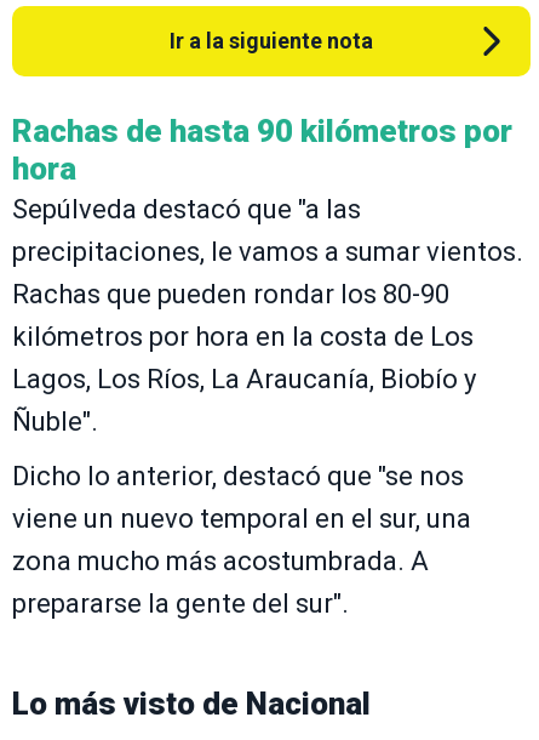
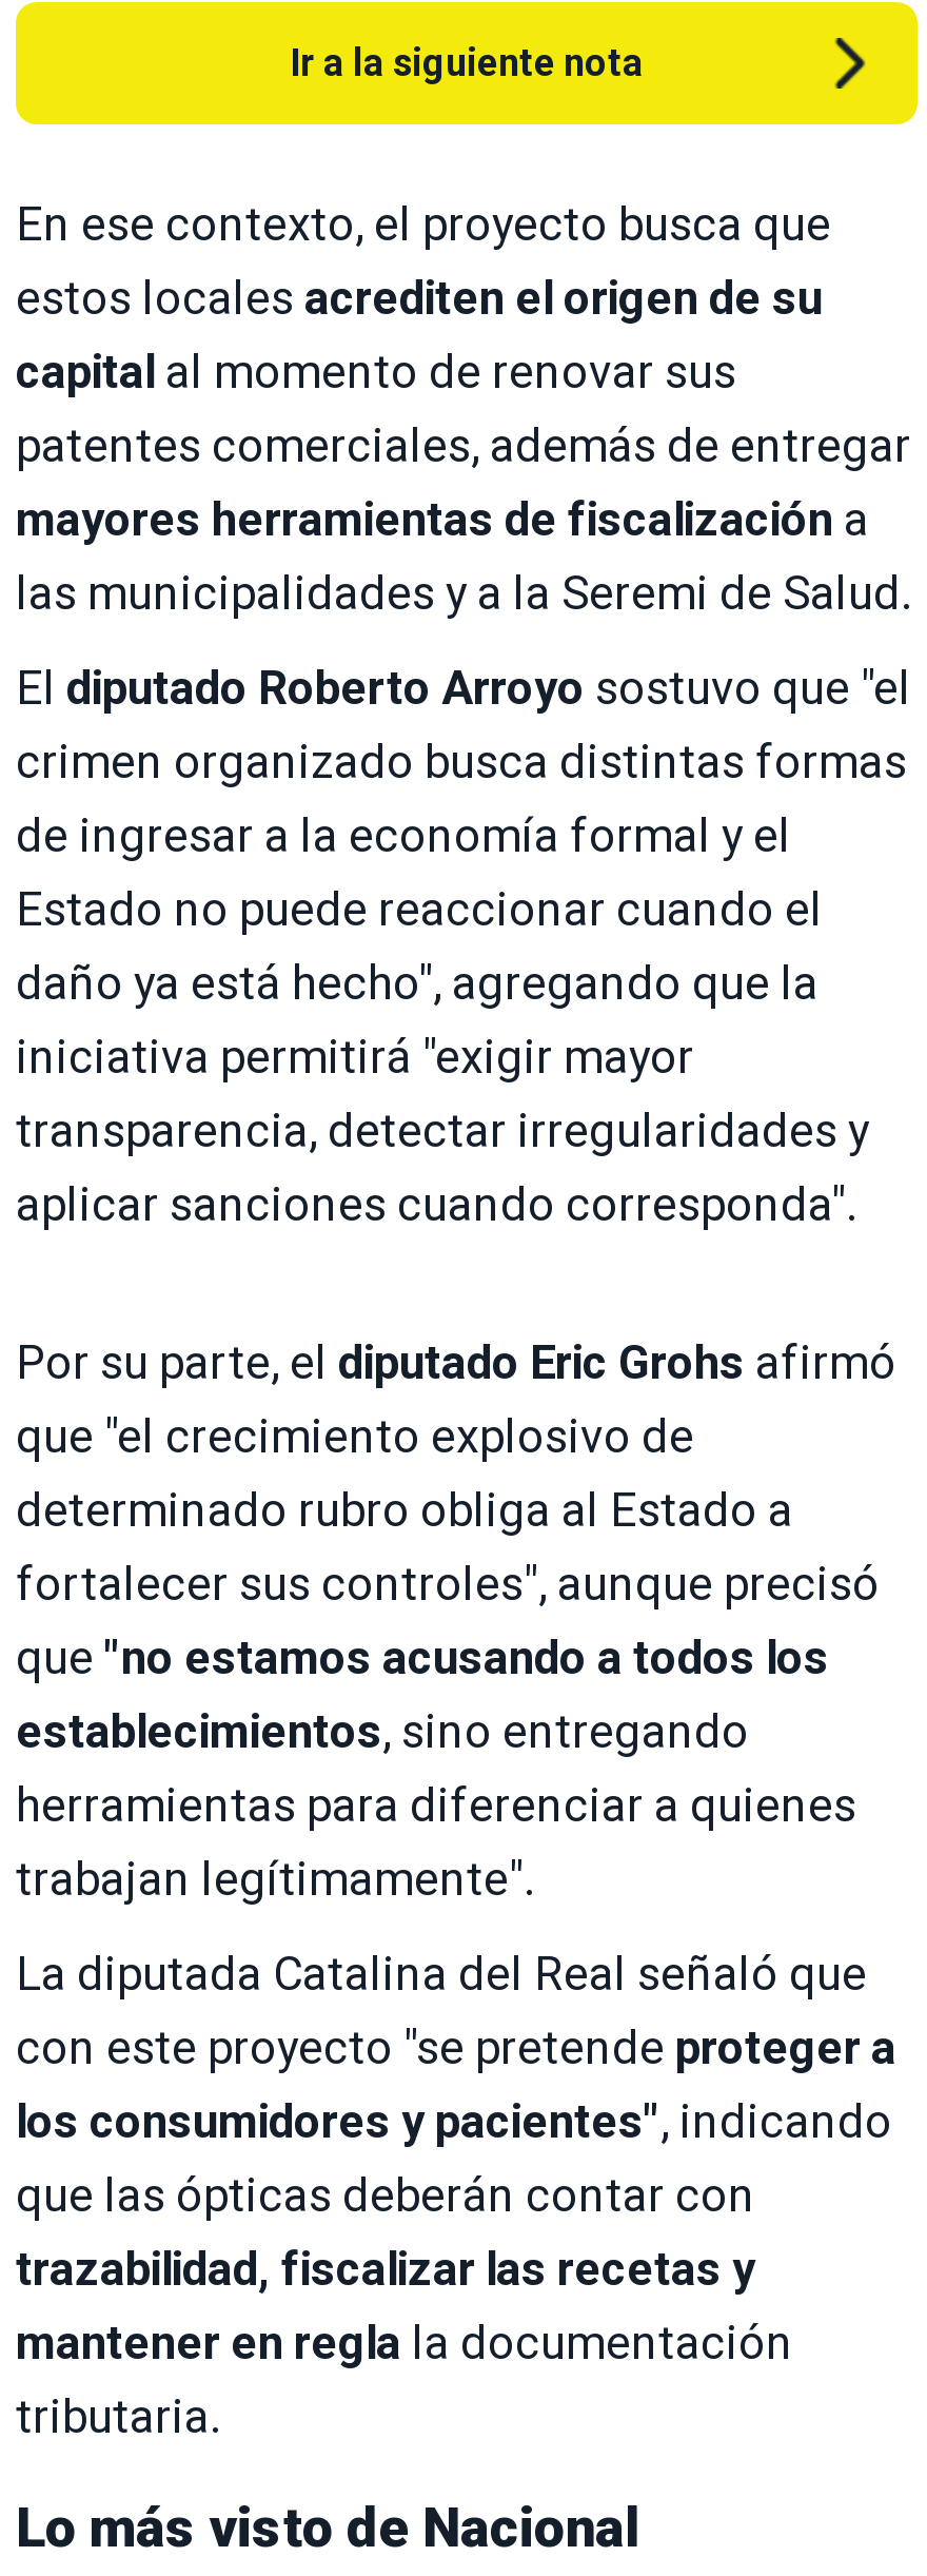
[12,113,523,618] Rachas de hasta 90 kilómetros por | hora | Sepúlveda destacó que "a las | precipitaciones, le vamos a sumar vientos. | Rachas que pueden rondar los 80-90 | kilómetros por hora en la costa de Los | Lagos, Los Ríos, La Araucanía, Biobío y | Ñuble". | Dicho lo anterior, destacó que "se nos | viene un nuevo temporal en el sur, una | zona mucho más acostumbrada. A | prepararse la gente del sur". -> [16,198,913,2443] En ese contexto, el proyecto busca que | estos locales acrediten el origen de su | capital al momento de renovar sus | patentes comerciales, además de entregar | mayores herramientas de fiscalización a | las municipalidades y a la Seremi de Salud. | El diputado Roberto Arroyo sostuvo que "el | crimen organizado busca distintas formas | de ingresar a la economía formal y el | Estado no puede reaccionar cuando el | daño ya está hecho", agregando que la | iniciativa permitirá "exigir mayor | transparencia, detectar irregularidades y | aplicar sanciones cuando corresponda". | Por su parte, el diputado Eric Grohs afirmó | que "el crecimiento explosivo de | determinado rubro obliga al Estado a | fortalecer sus controles", aunque precisó | que "no estamos acusando a todos los | establecimientos, sino entregando | herramientas para diferenciar a quienes | trabajan legítimamente". | La diputada Catalina del Real señaló que | con este proyecto "se pretende proteger a | los consumidores y pacientes", indicando | que las ópticas deberán contar con | trazabilidad, fiscalizar las recetas y | mantener en regla la documentación | tributaria.

